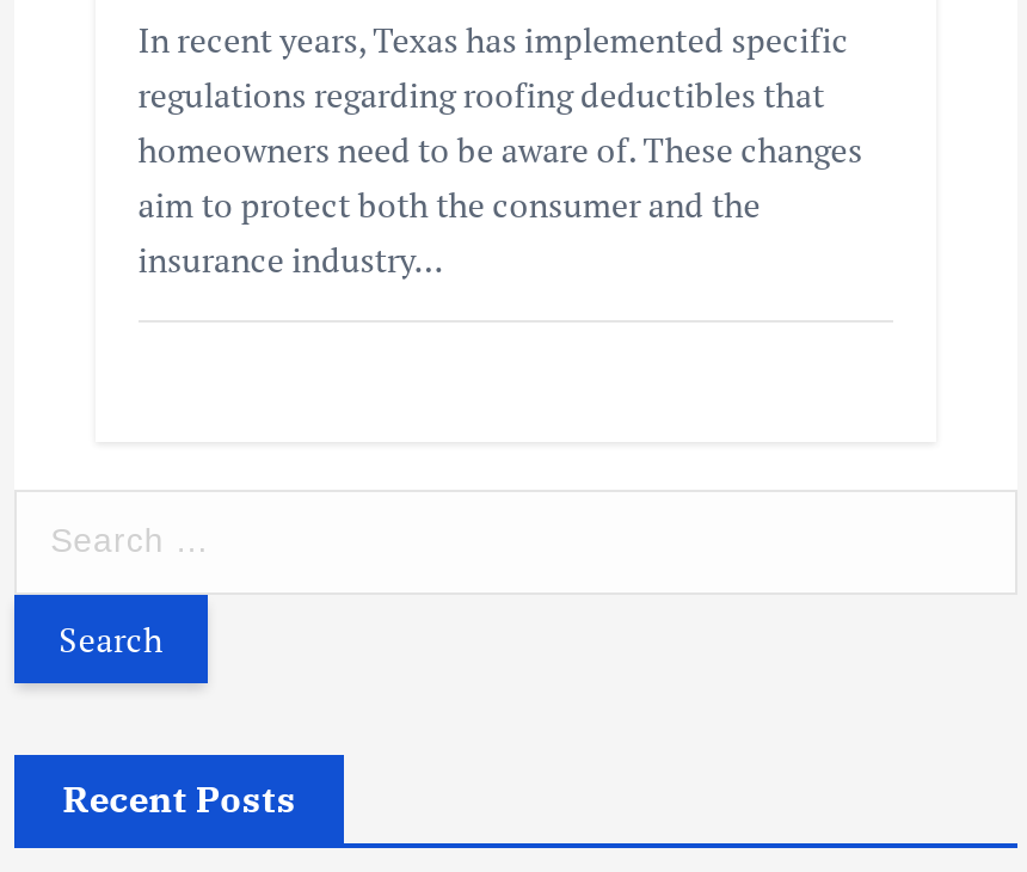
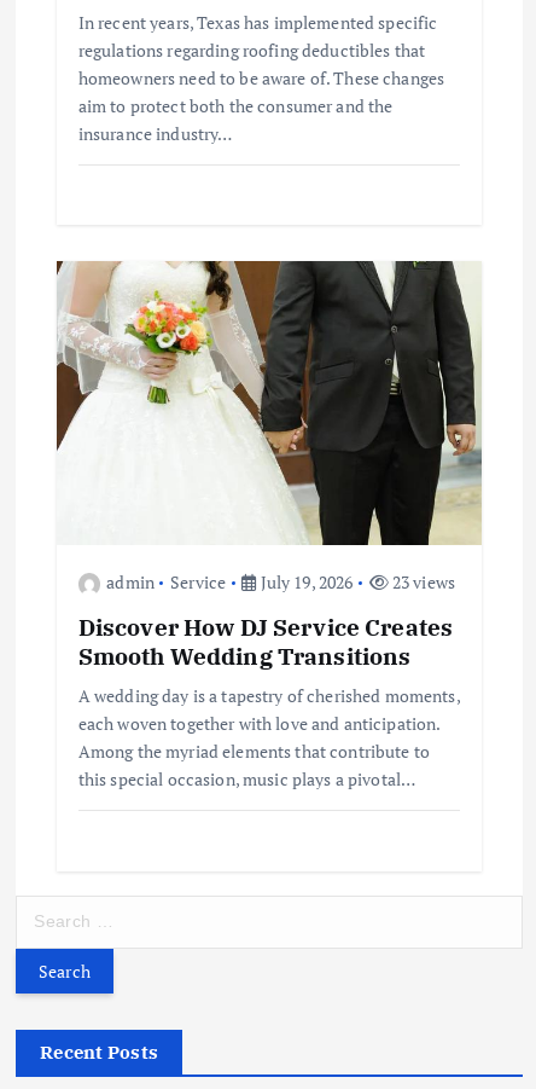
none -> [56,260,483,791] [image] | admin | Service | July 19, 2026 | 23 views | Discover How DJ Service Creates | Smooth Wedding Transitions | A wedding day is a tapestry of cherished moments, | each woven together with love and anticipation. | Among the myriad elements that contribute to | this special occasion, music plays a pivotal…

